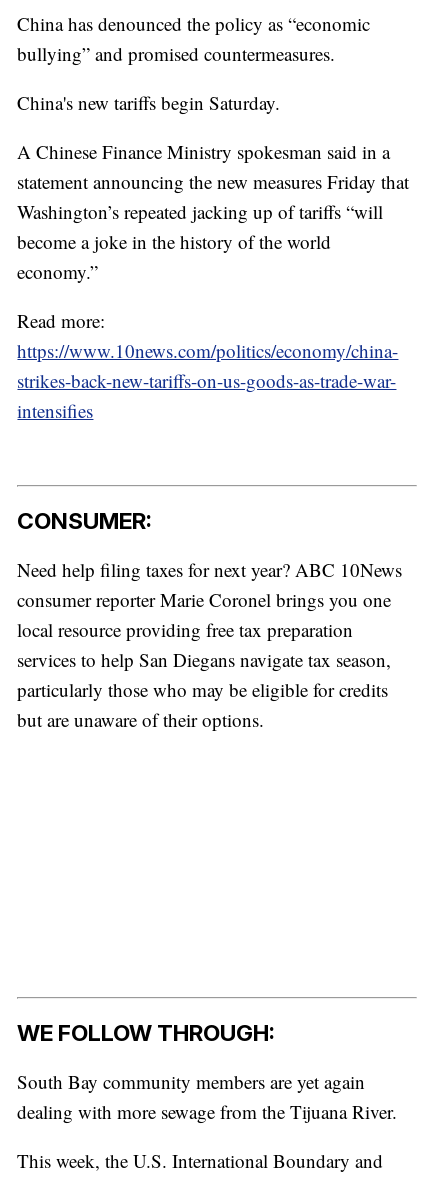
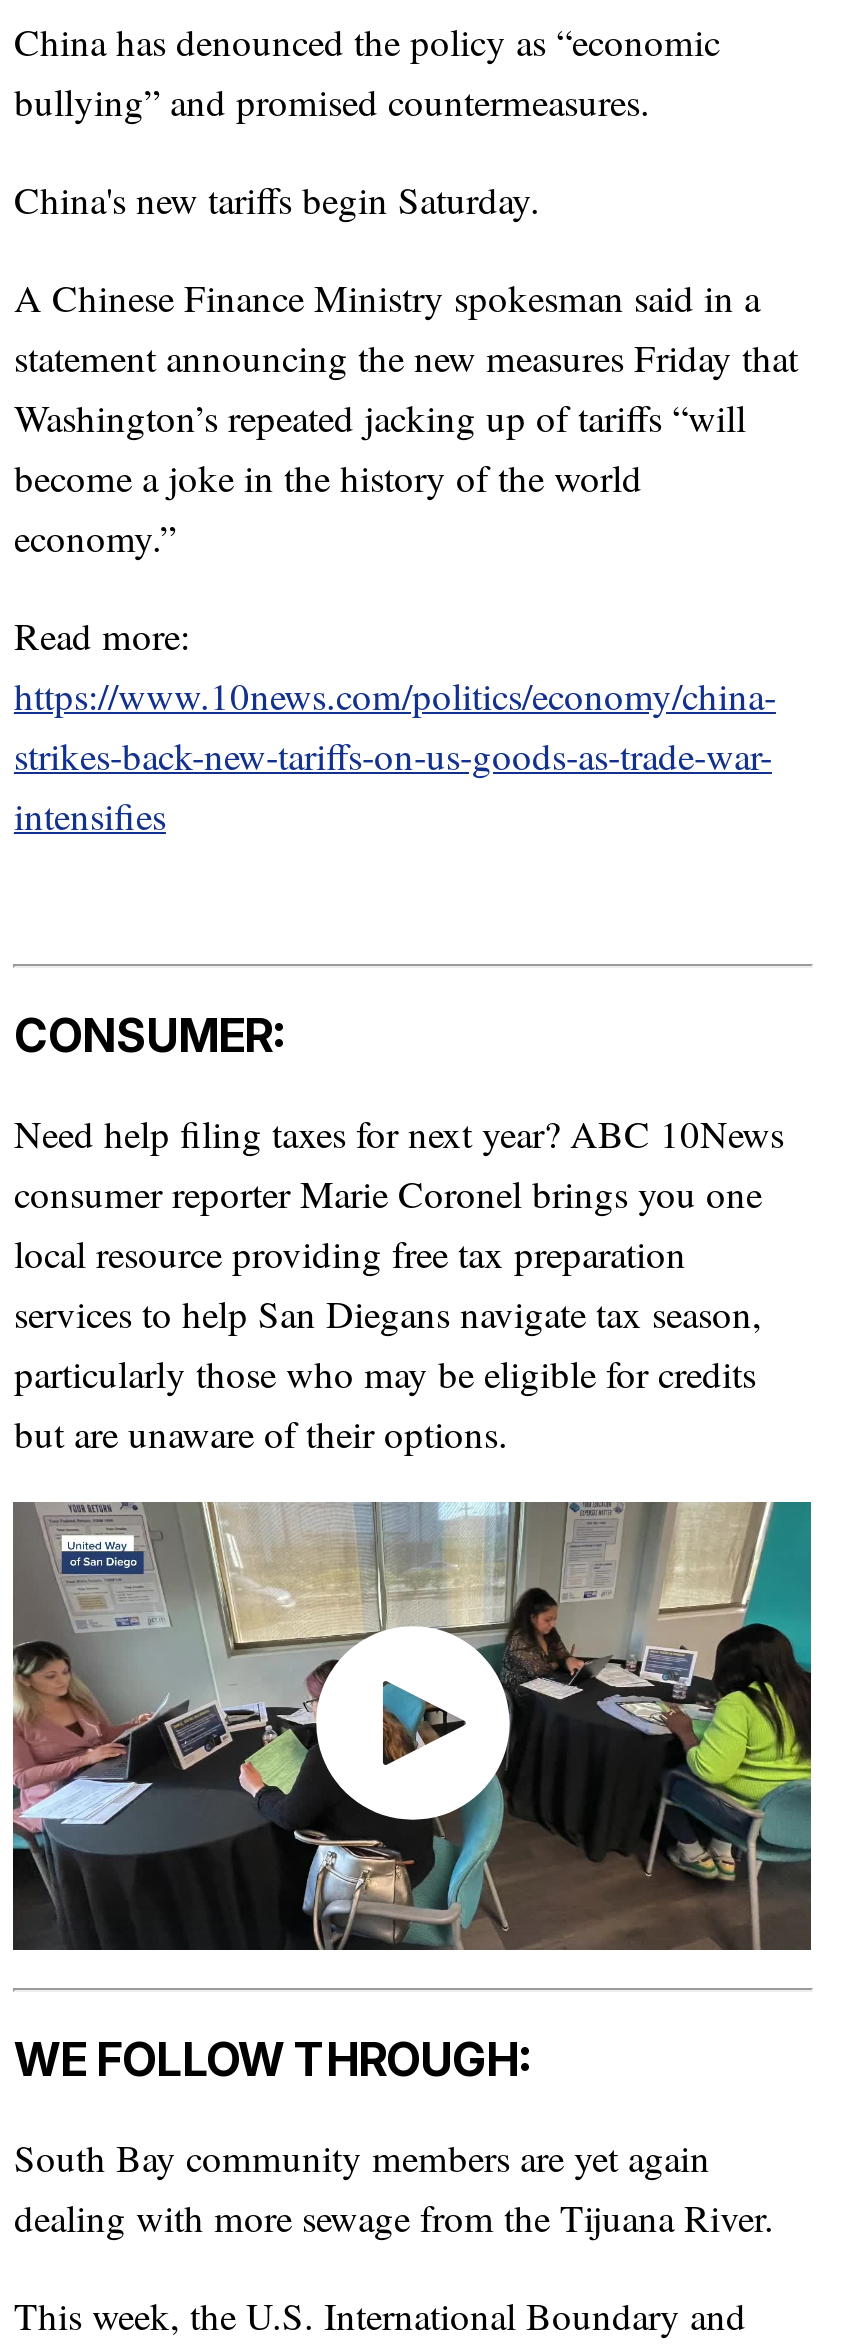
none -> [11,1500,813,1952] [image]

